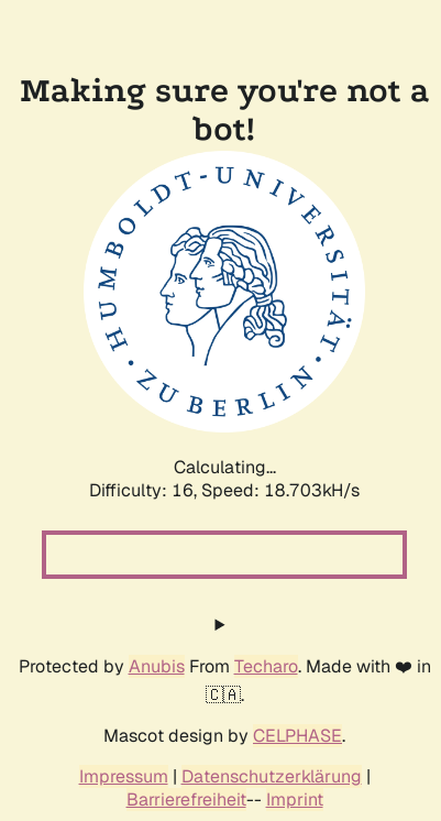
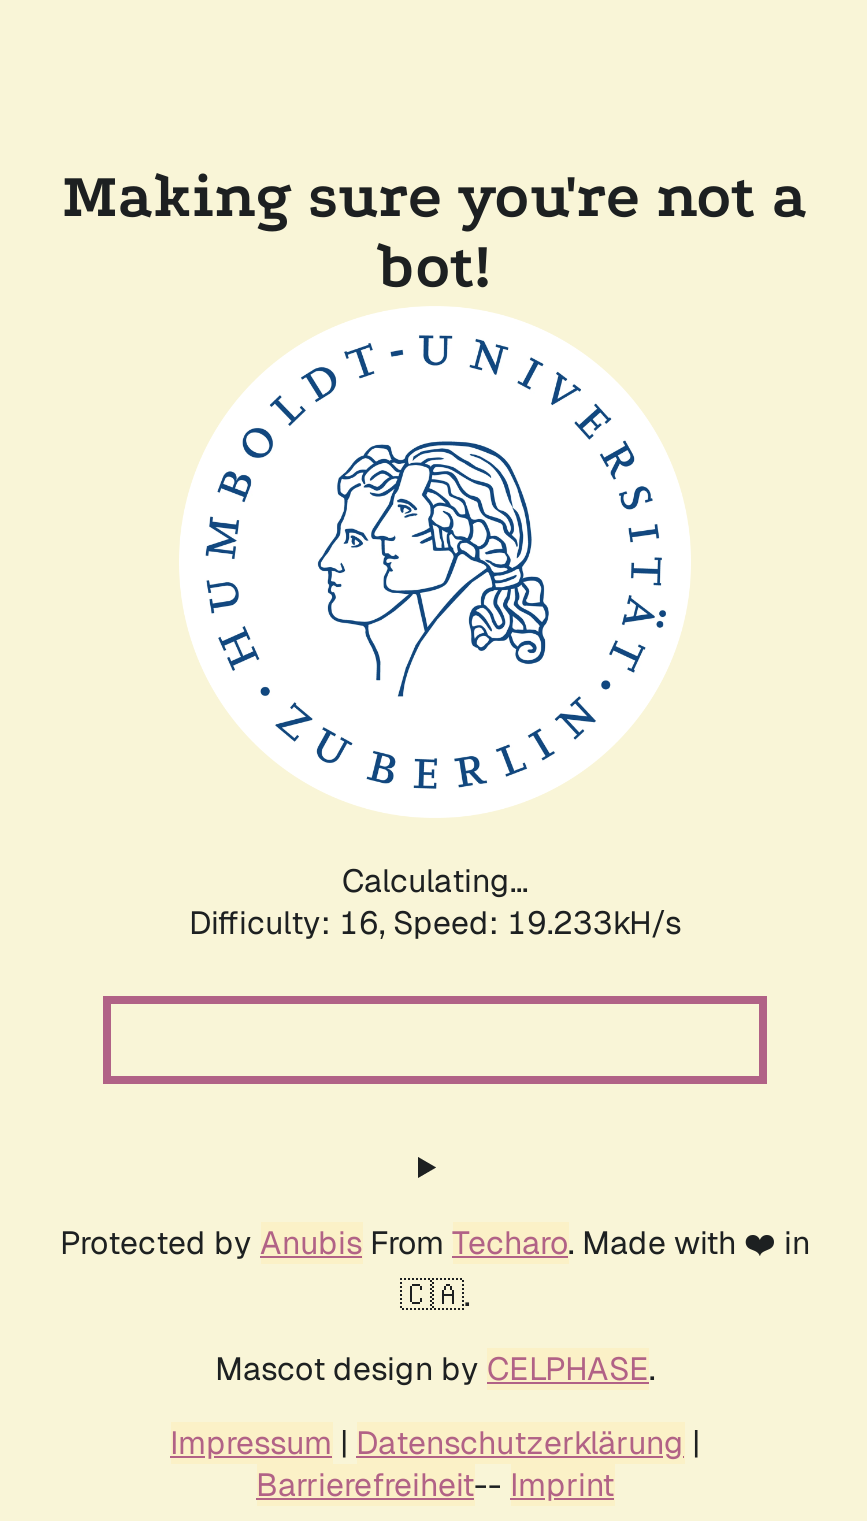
[89,479,360,502] Difficulty: 16, Speed: 18.703kH/s -> [189,902,681,944] Difficulty: 16, Speed: 19.233kH/s

